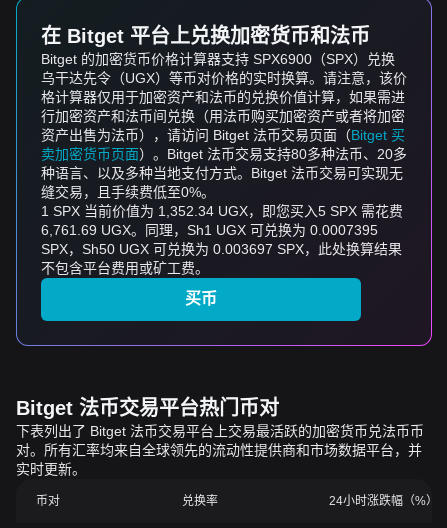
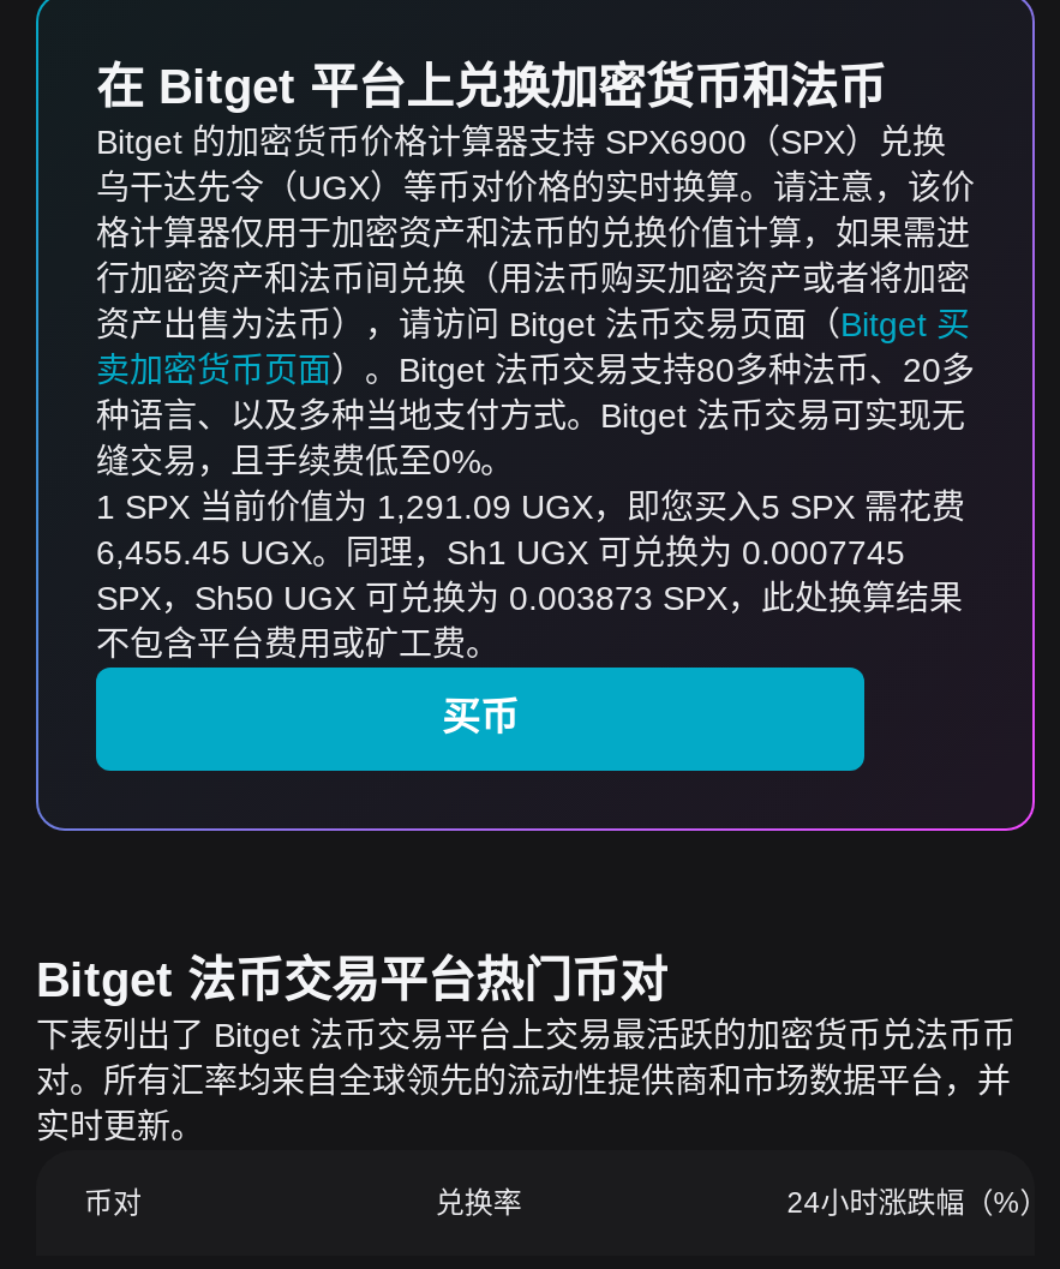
[41,203,403,219] 1 SPX 当前价值为 1,352.34 UGX，即您买入5 SPX 需花费 -> [96,487,965,526] 1 SPX 当前价值为 1,291.09 UGX，即您买入5 SPX 需花费
[41,222,378,238] 6,761.69 UGX。同理，Sh1 UGX 可兑换为 0.0007395 -> [96,533,905,571] 6,455.45 UGX。同理，Sh1 UGX 可兑换为 0.0007745
[41,241,402,257] SPX，Sh50 UGX 可兑换为 0.003697 SPX，此处换算结果 -> [96,579,963,617] SPX，Sh50 UGX 可兑换为 0.003873 SPX，此处换算结果

